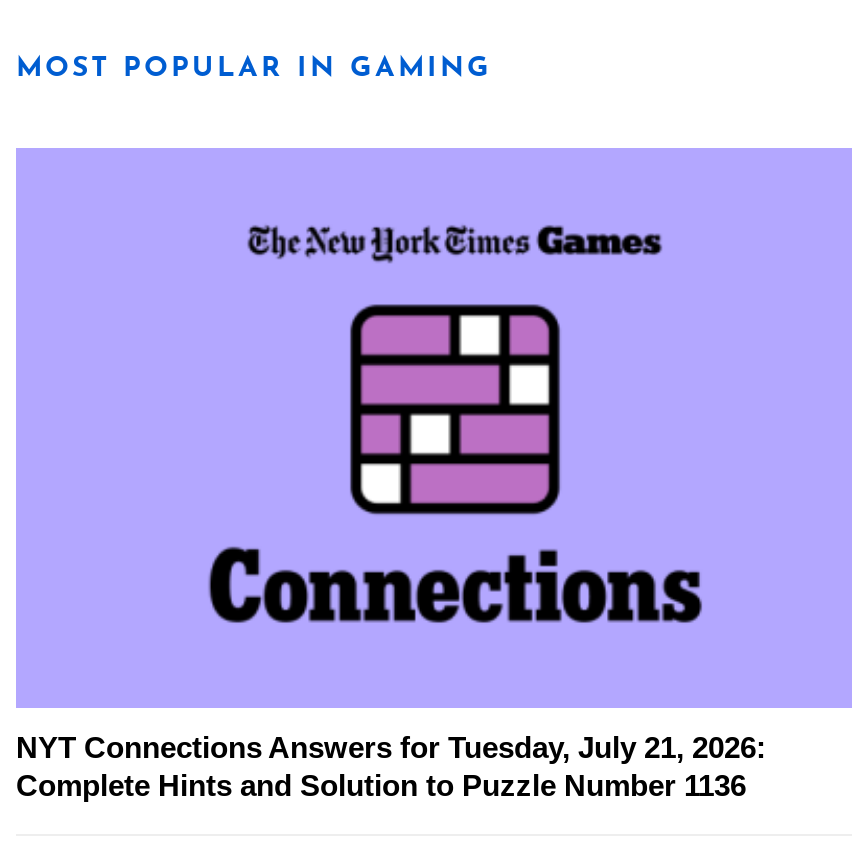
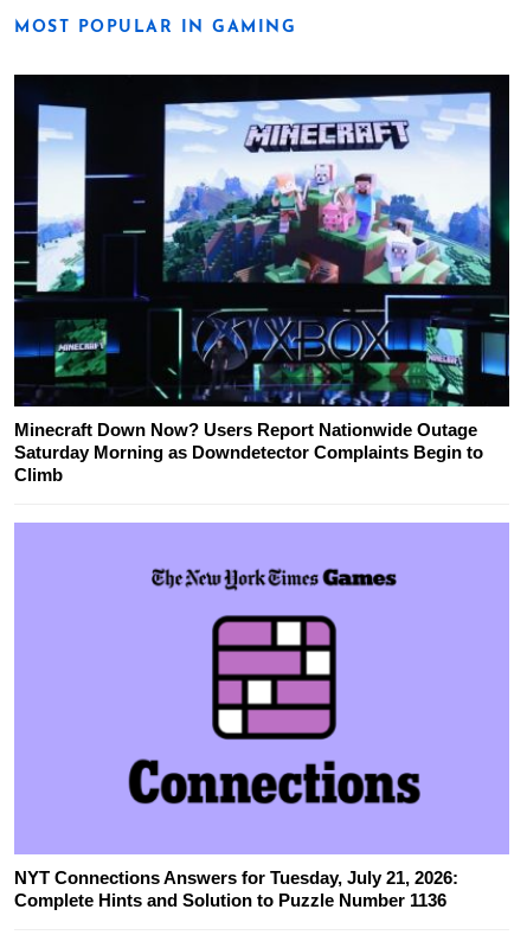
none -> [13,73,510,485] [image] | Minecraft Down Now? Users Report Nationwide Outage | Saturday Morning as Downdetector Complaints Begin to | Climb

